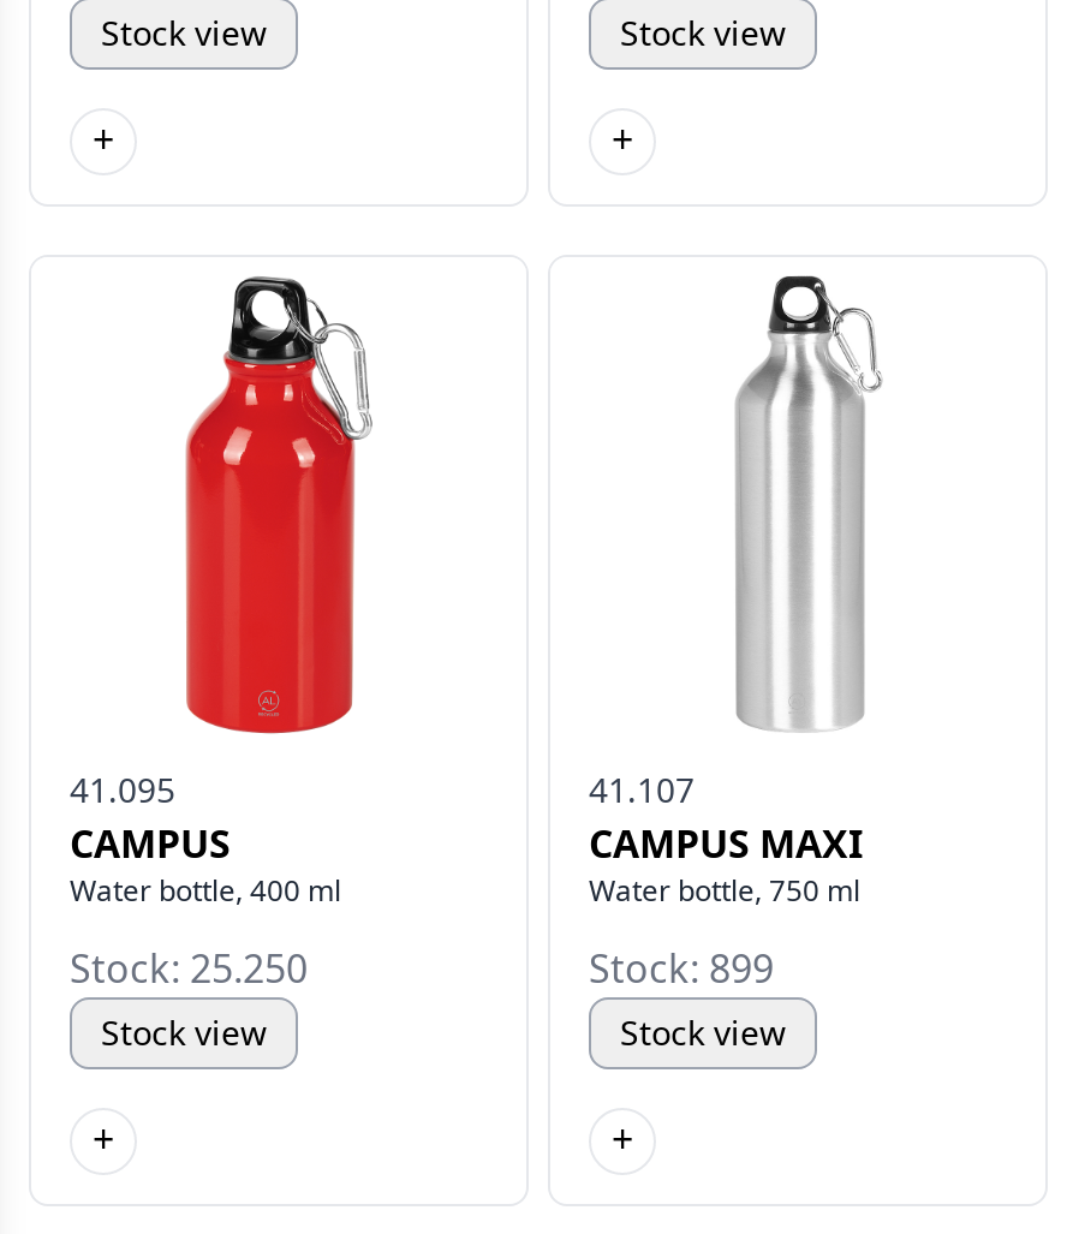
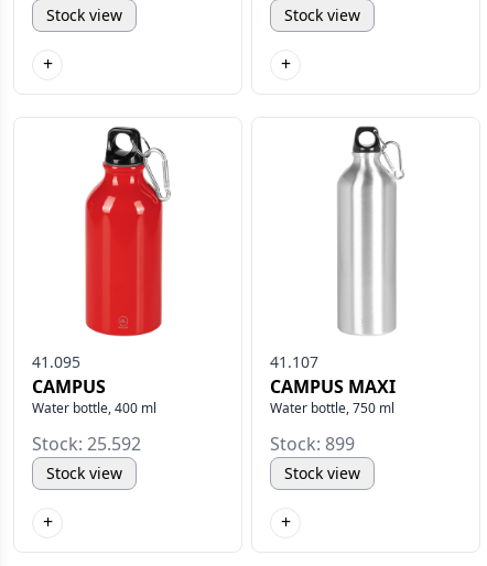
[70,942,308,995] Stock: 25.250 -> [32,432,141,456] Stock: 25.592

